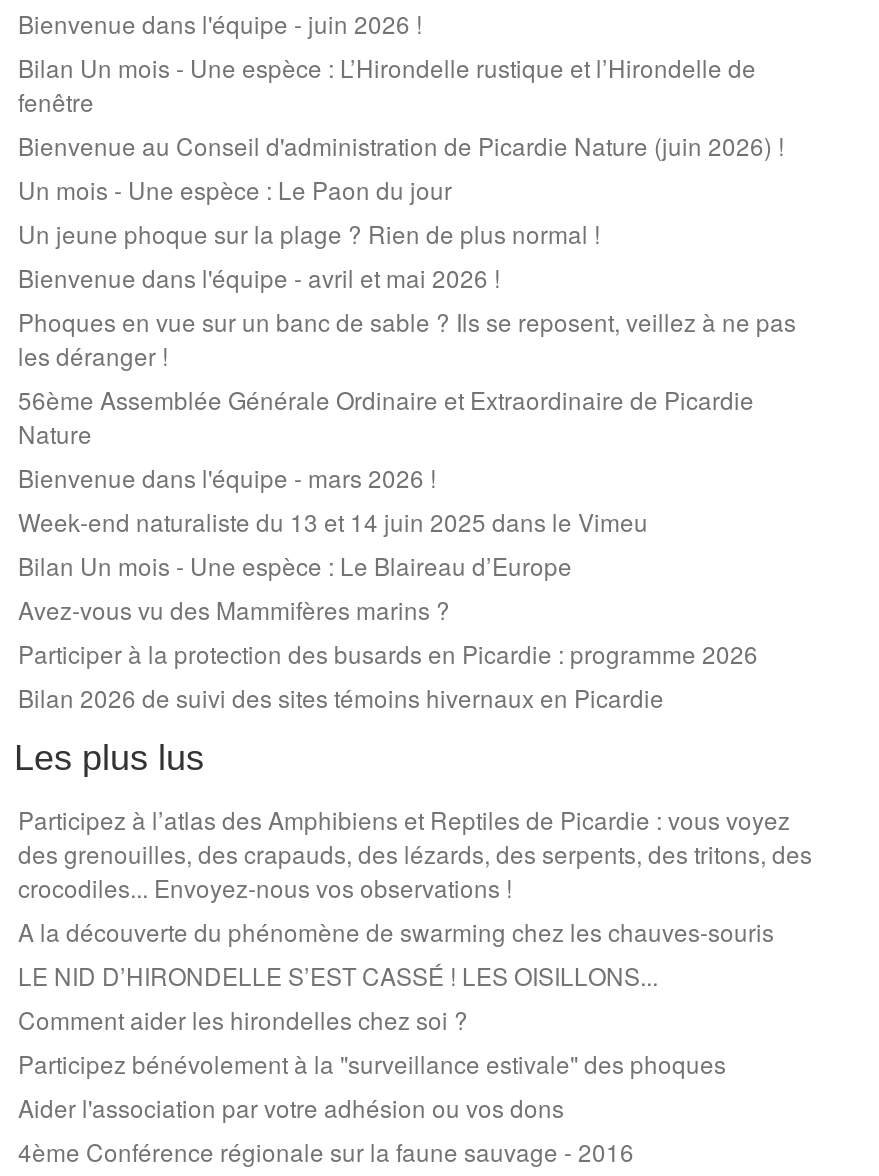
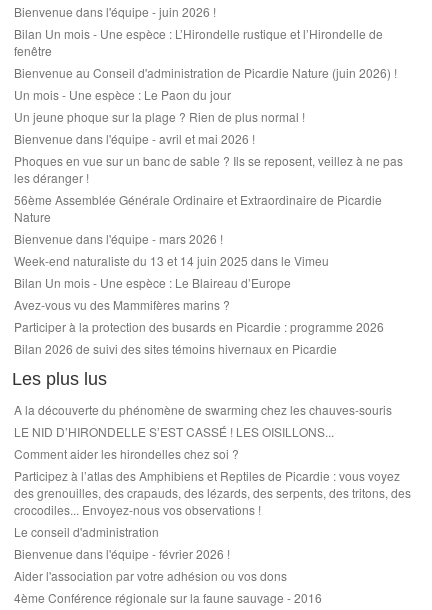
moved [18,802,812,904] -> [14,467,411,518]: Participez à l’atlas des Amphibiens et Reptiles de Picardie : vous voyez | des grenouilles, des crapauds, des lézards, des serpents, des tritons, des | crocodiles... Envoyez-nous vos observations !
moved [18,914,774,1036] -> [14,401,392,462]: A la découverte du phénomène de swarming chez les chauves-souris | LE NID D’HIRONDELLE S’EST CASSÉ ! LES OISILLONS... | Comment aider les hirondelles chez soi ?
[18,1046,726,1080] Participez bénévolement à la "surveillance estivale" des phoques -> [14,523,230,562] Le conseil d'administration | Bienvenue dans l'équipe - février 2026 !

